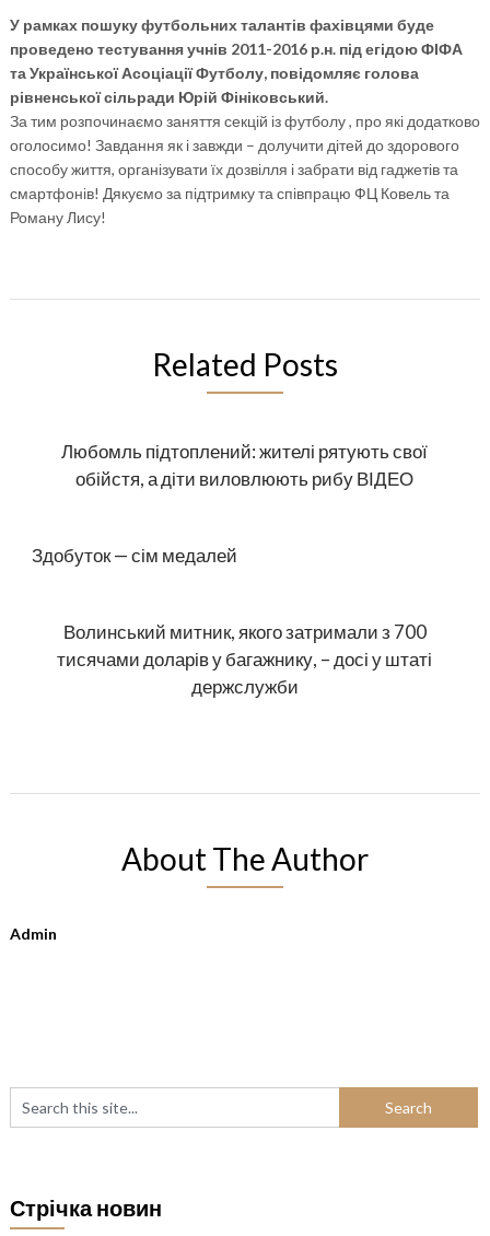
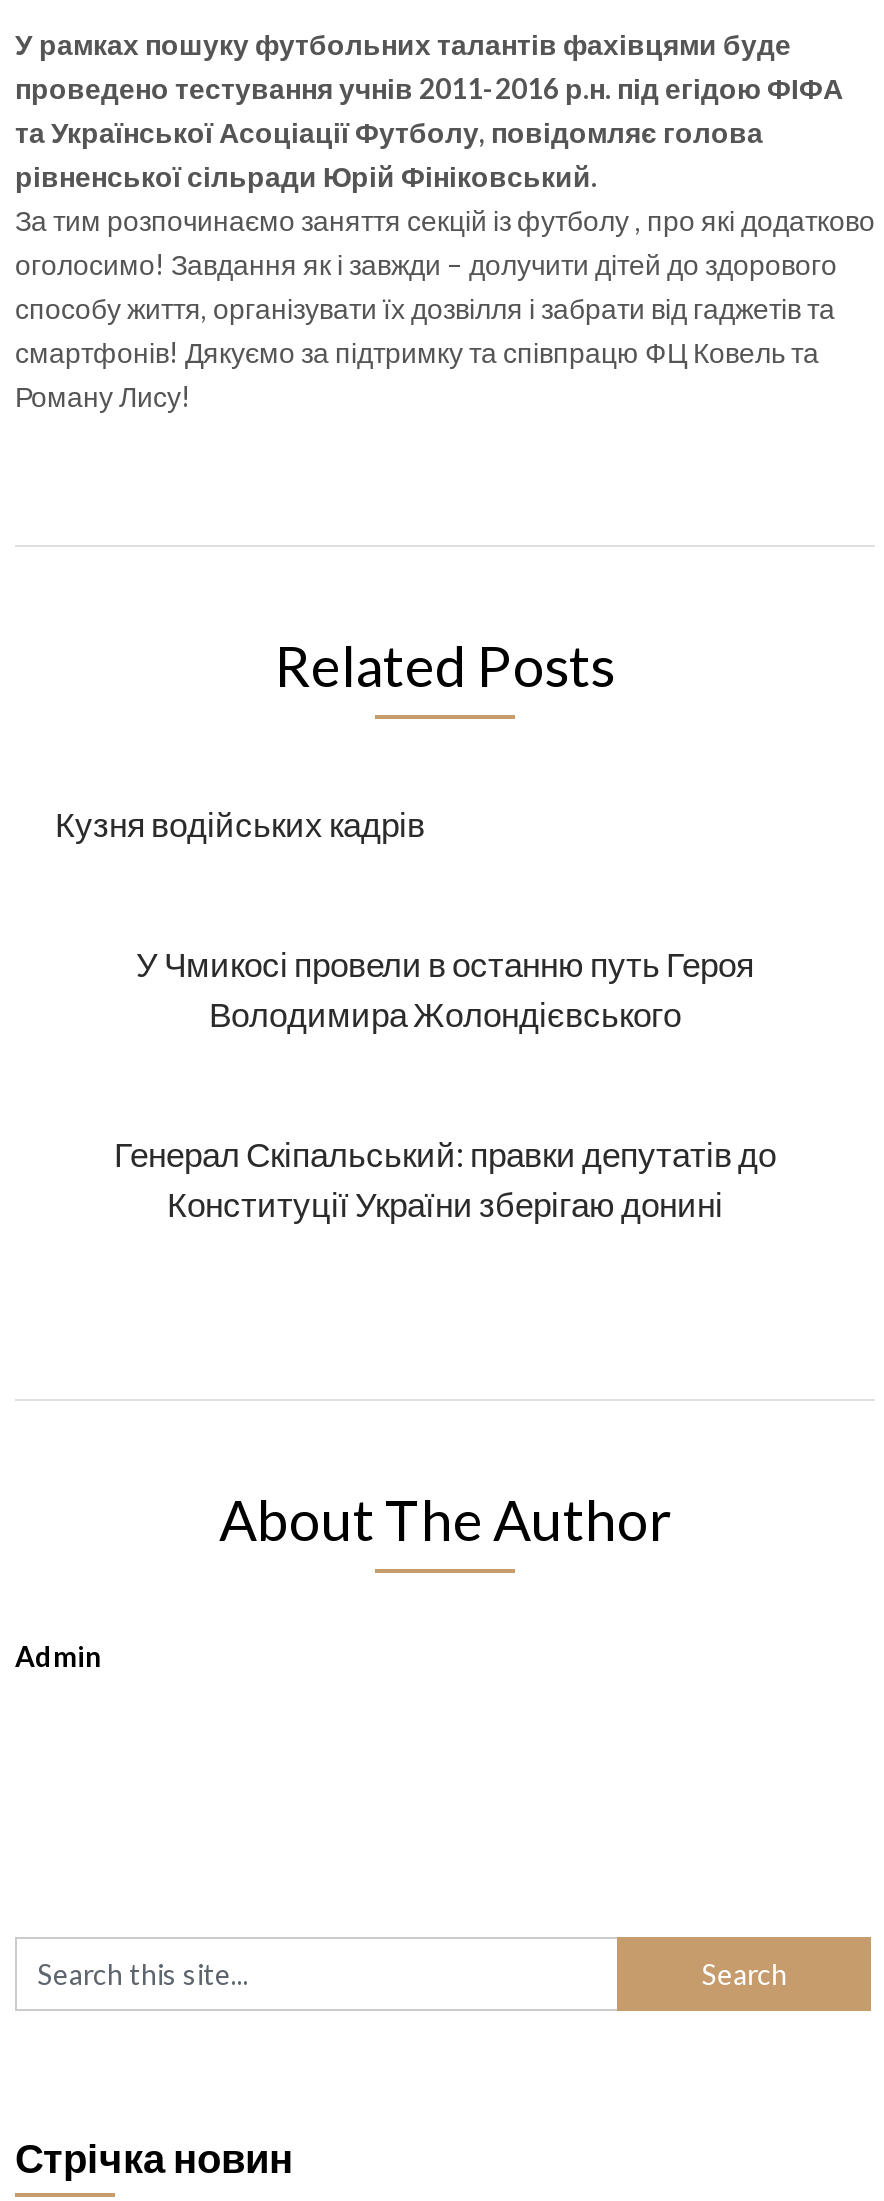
[62,440,428,490] Любомль підтоплений: жителі рятують свої | обійстя, а діти виловлюють рибу ВІДЕО -> [55,803,425,845] Кузня водійських кадрів
[32,544,237,567] Здобуток — сім медалей -> [136,943,754,1035] У Чмикосі провели в останню путь Героя | Володимира Жолондієвського
[57,620,433,698] Волинський митник, якого затримали з 700 | тисячами доларів у багажнику, – досі у штаті | держслужби -> [114,1133,776,1225] Генерал Скіпальський: правки депутатів до | Конституції України зберігаю донині

